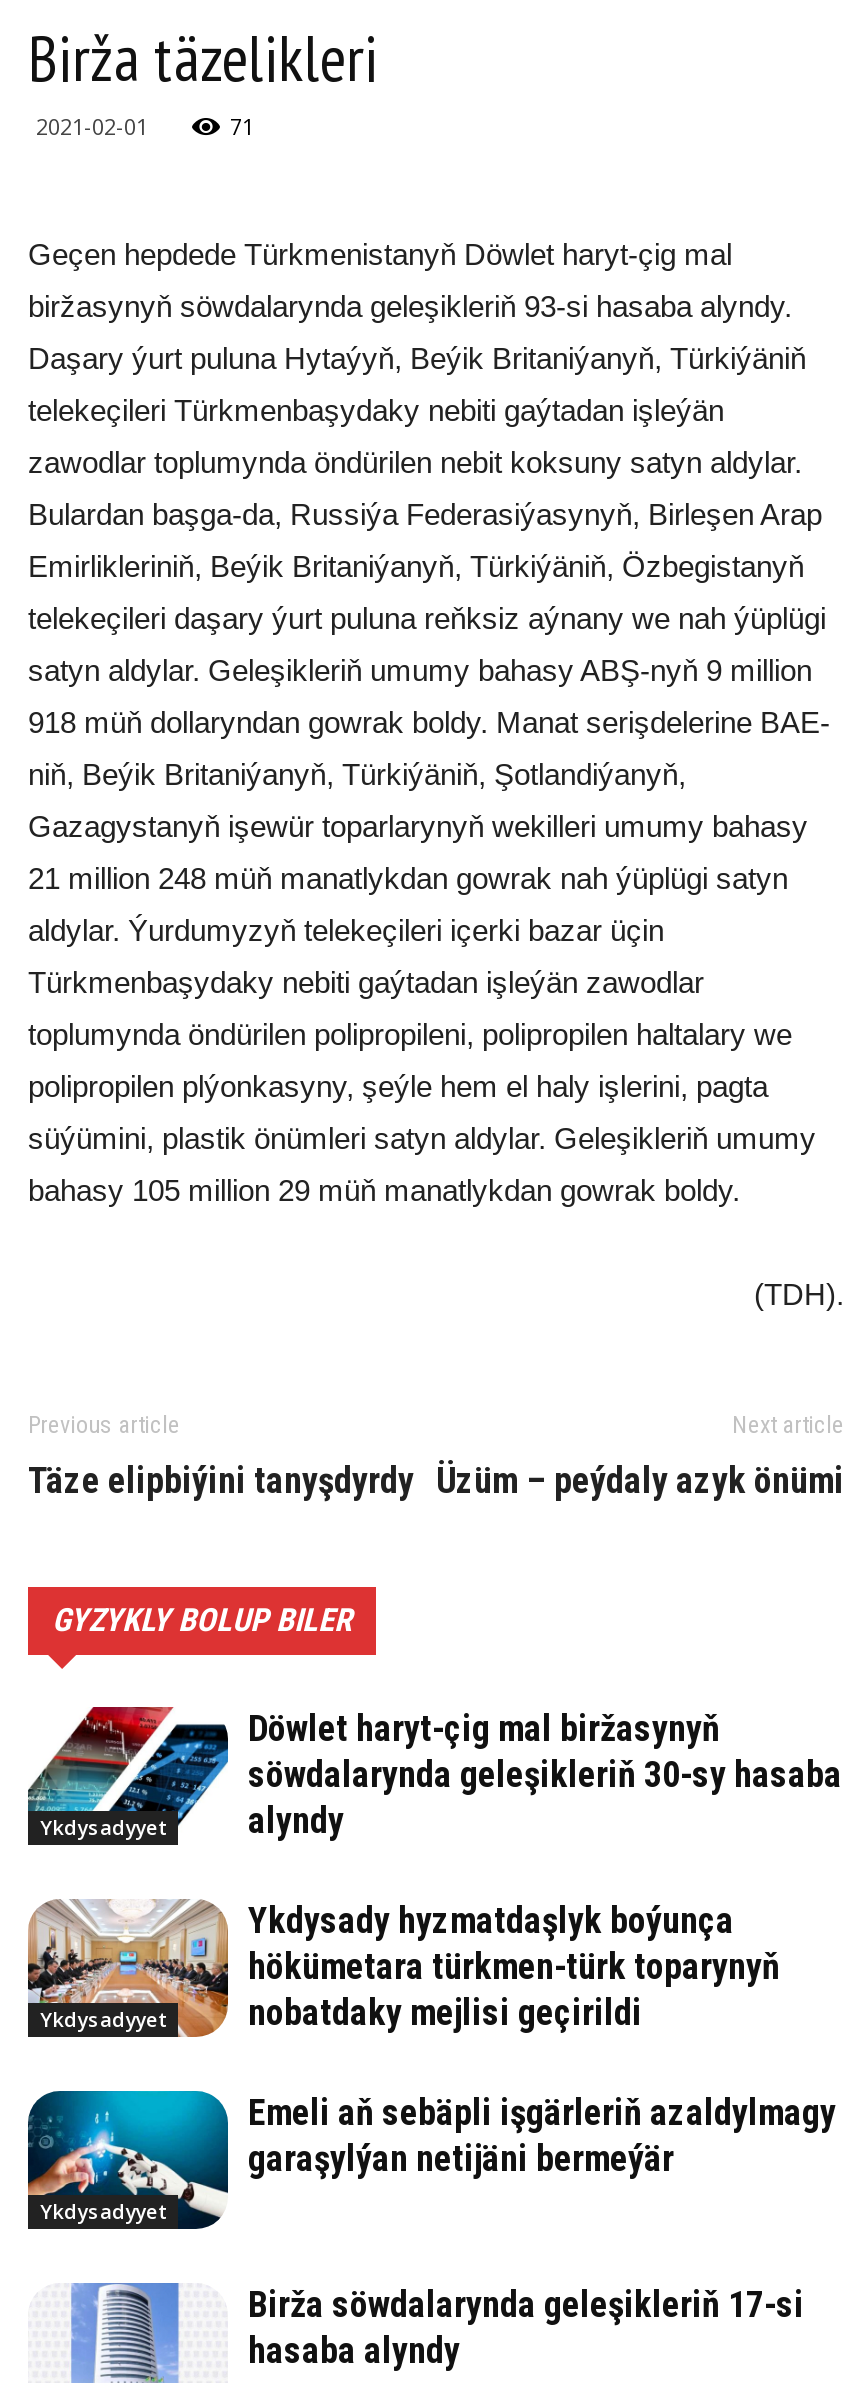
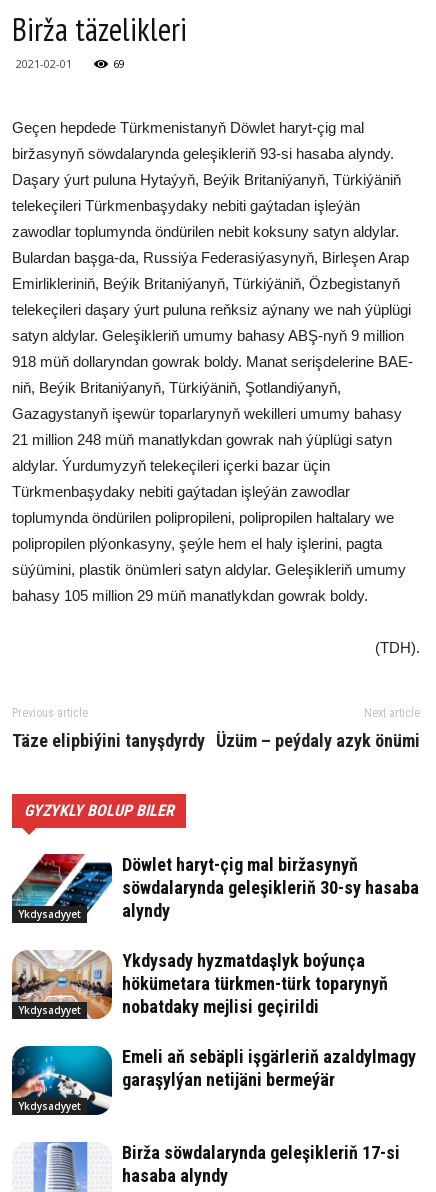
[230,111,254,141] 71 -> [113,56,125,71] 69

